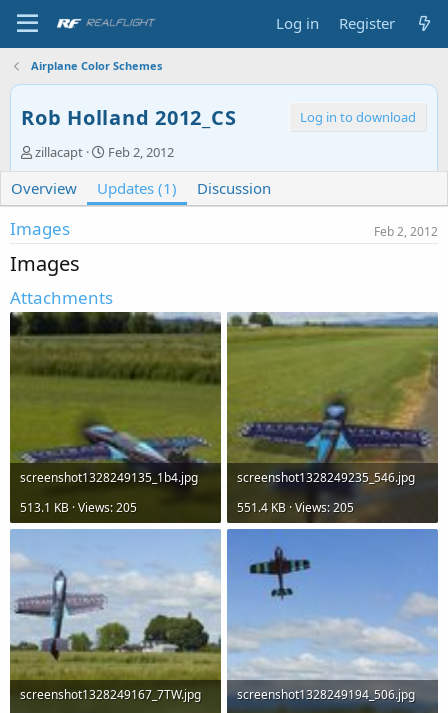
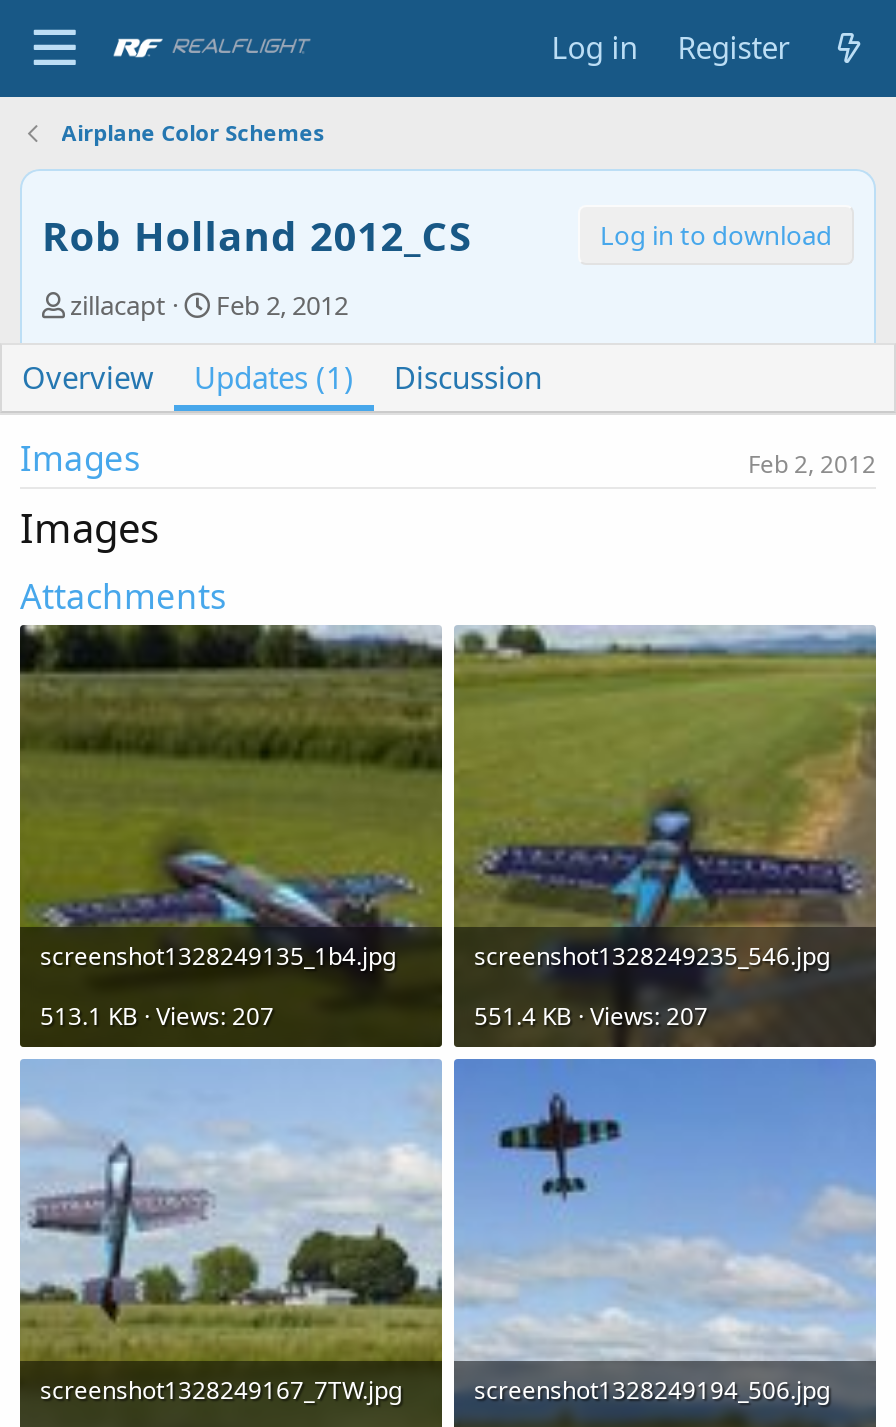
[20,499,137,516] 513.1 KB · Views: 205 -> [40,999,274,1033] 513.1 KB · Views: 207
[237,499,354,516] 551.4 KB · Views: 205 -> [474,999,708,1033] 551.4 KB · Views: 207

